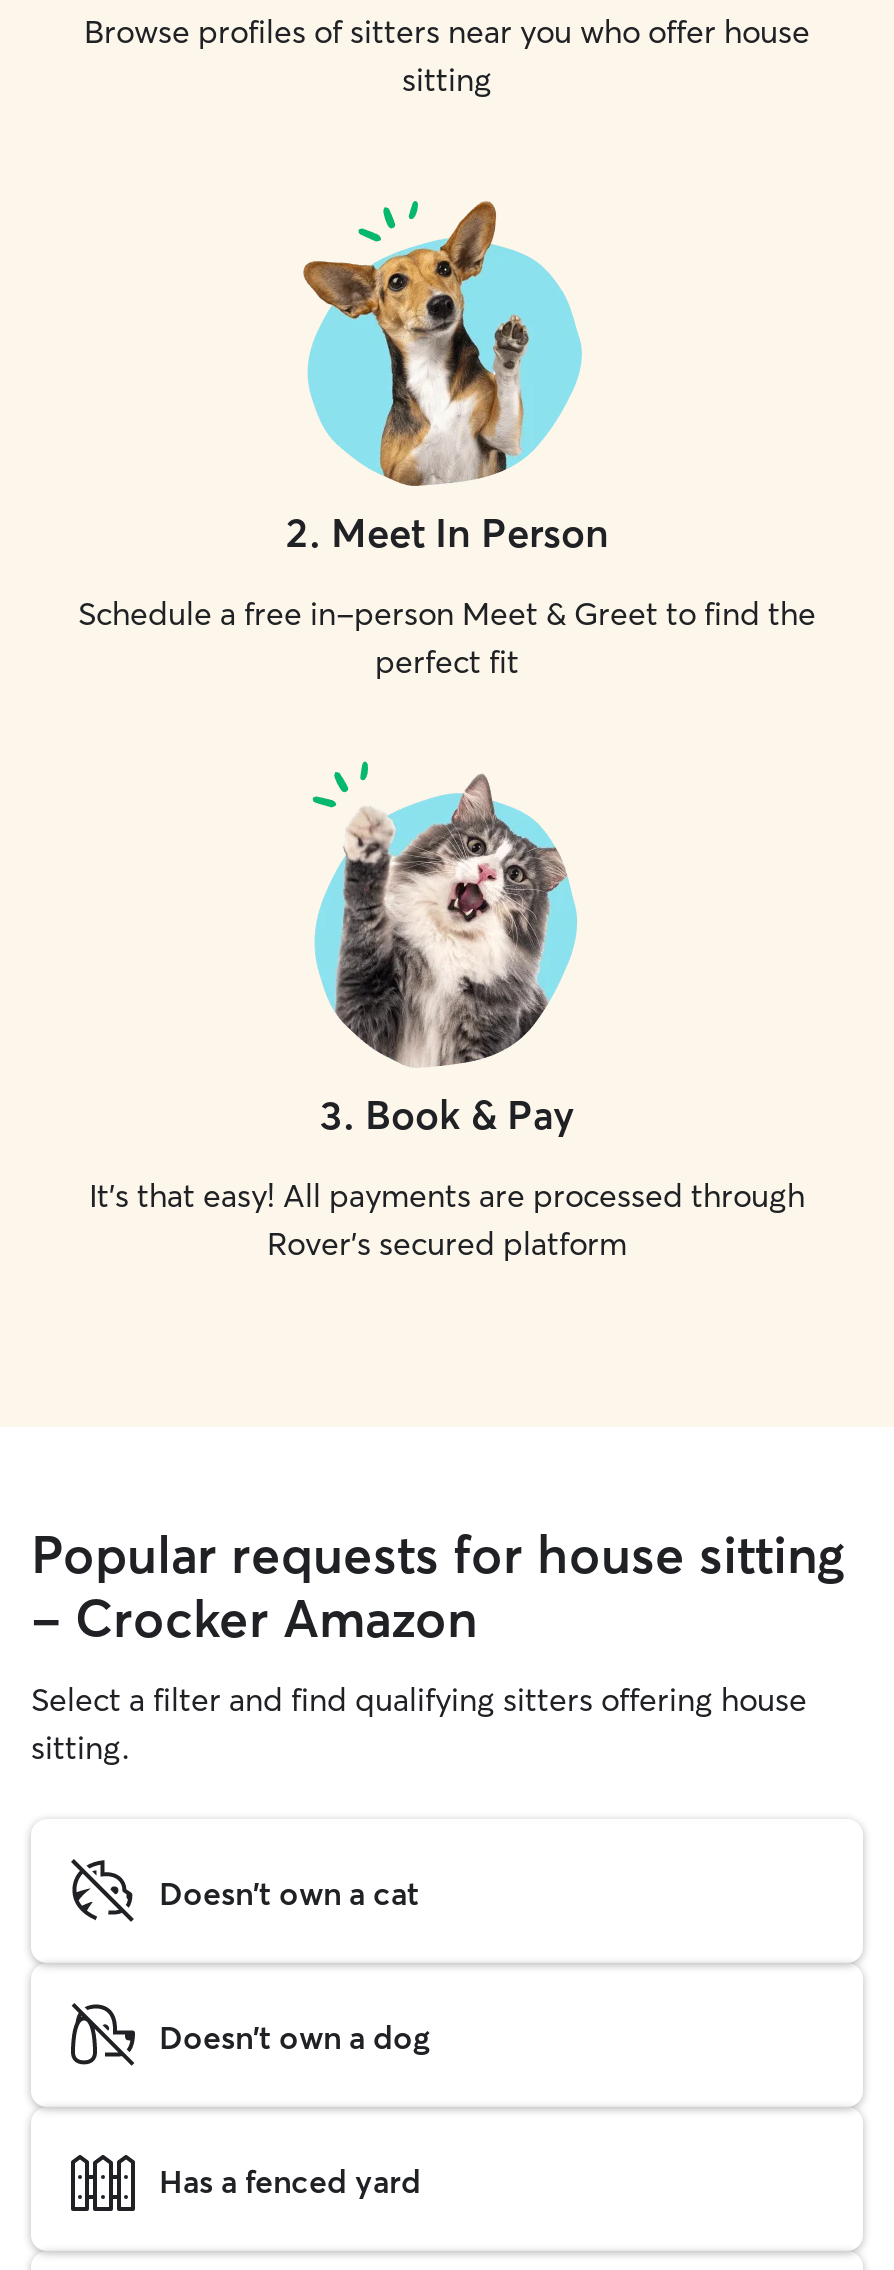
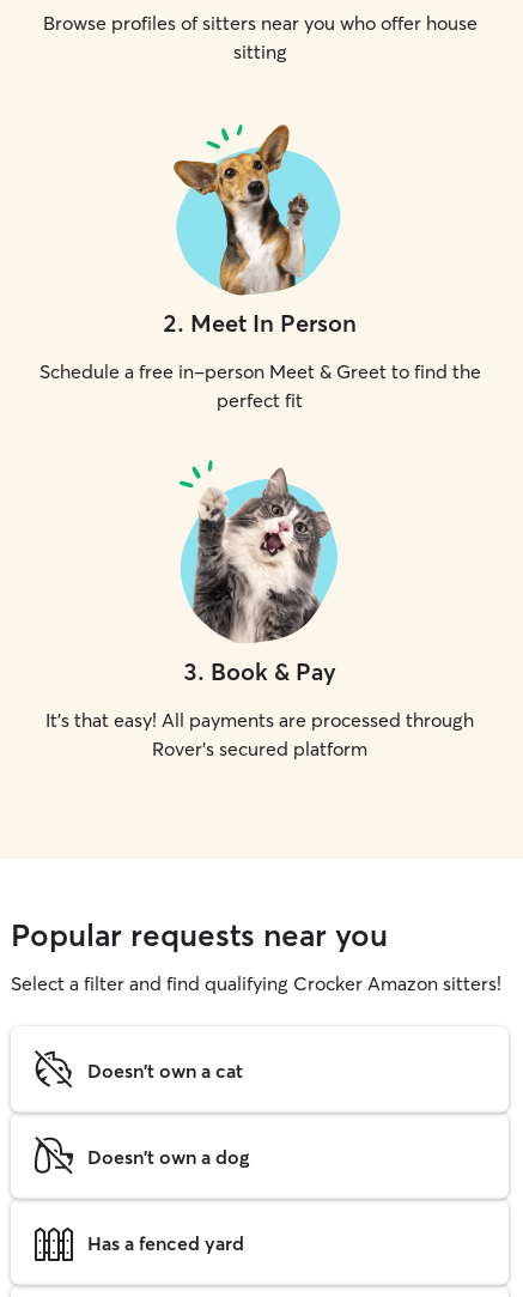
[31,1523,845,1767] Popular requests for house sitting | - Crocker Amazon | Select a filter and find qualifying sitters offering house | sitting. -> [11,916,501,995] Popular requests near you | Select a filter and find qualifying Crocker Amazon sitters!

